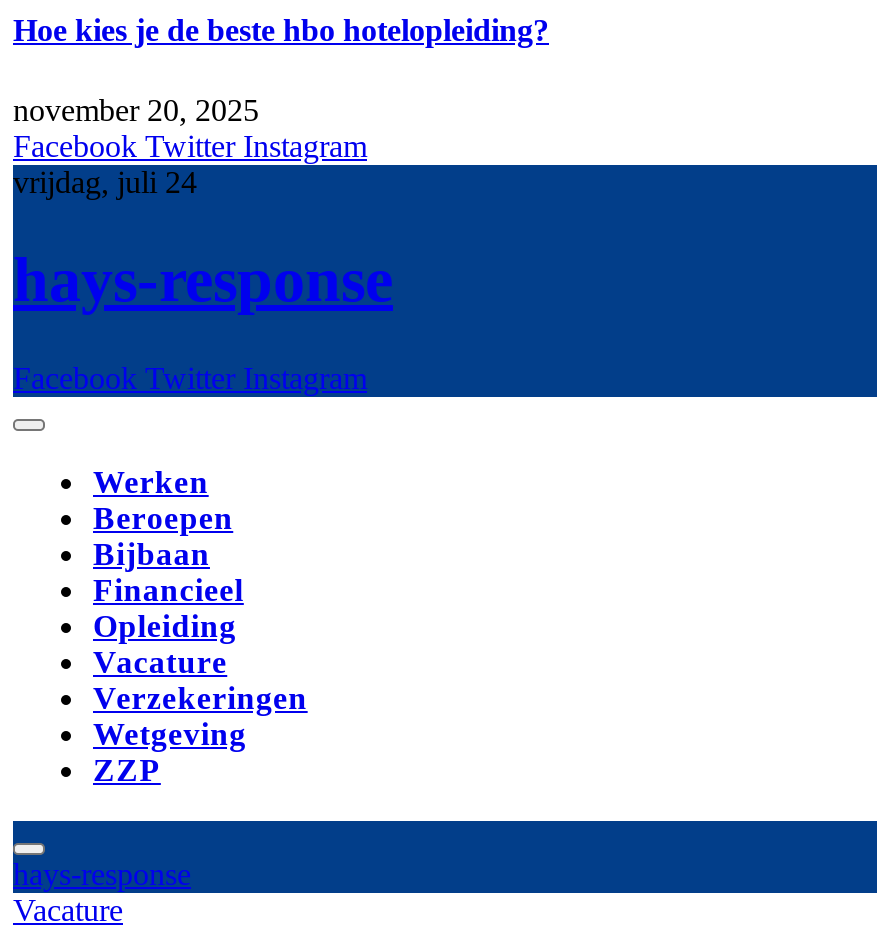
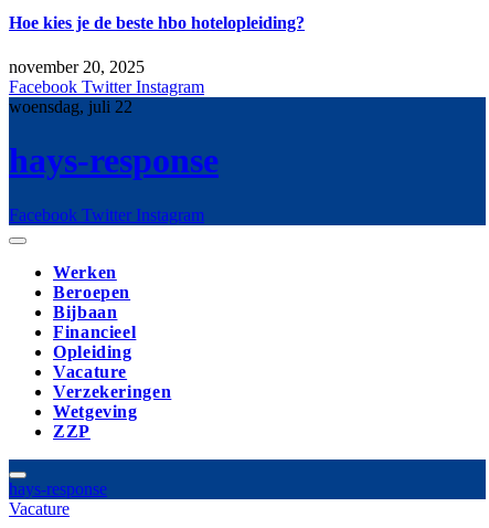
[13,164,197,198] vrijdag, juli 24 -> [9,97,132,116] woensdag, juli 22

